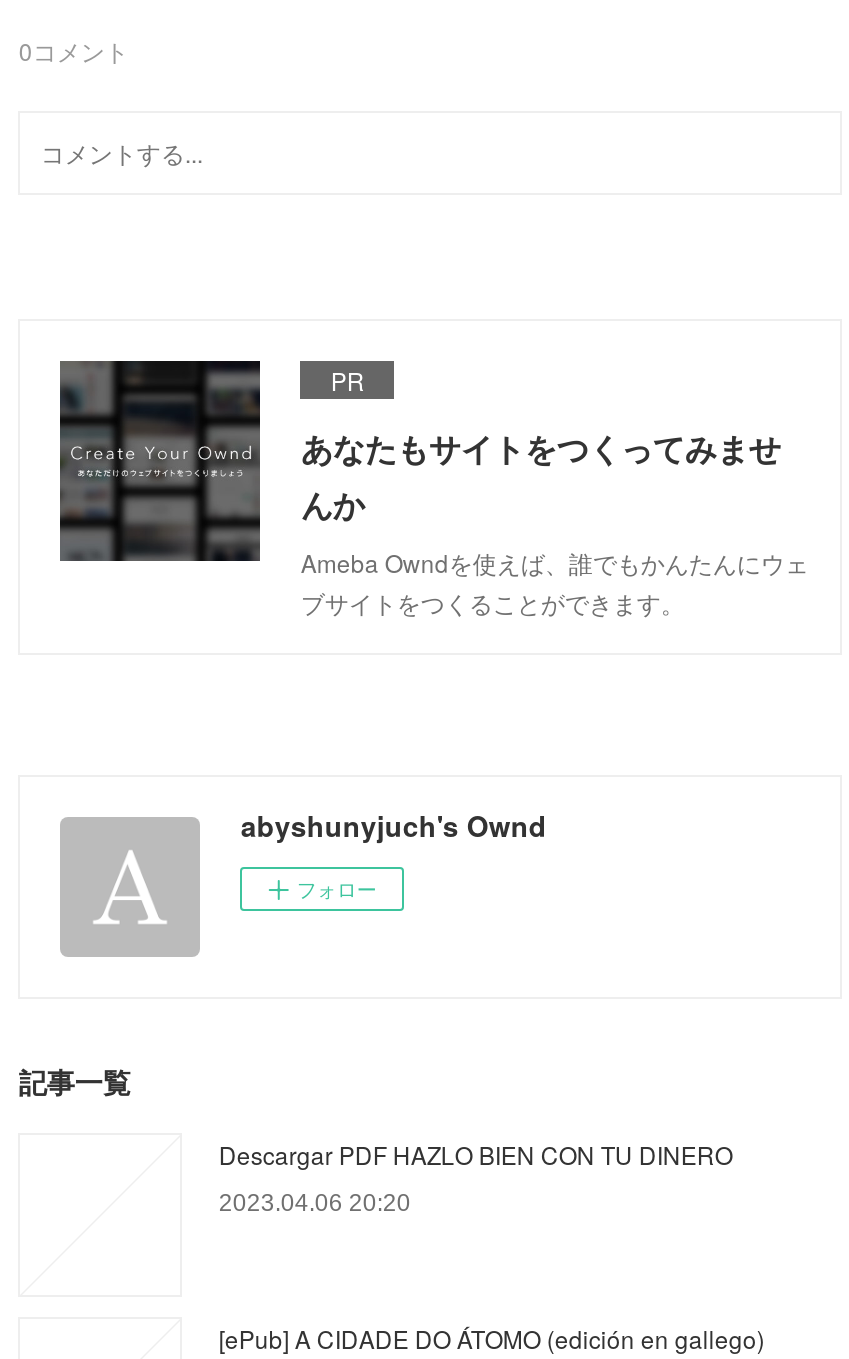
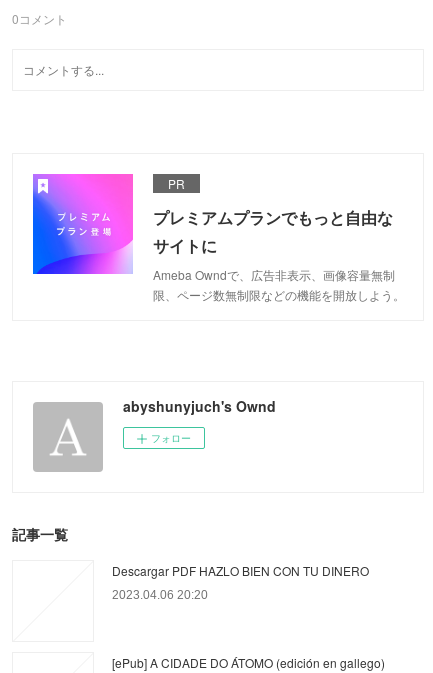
[58,359,809,619] [image] | あなたもサイトをつくってみませ | んか | Ameba Owndを使えば、誰でもかんたんにウェ | ブサイトをつくることができます。 -> [32,173,405,303] [image] | プレミアムプランでもっと自由な | サイトに | Ameba Owndで、広告非表示、画像容量無制 | 限、ページ数無制限などの機能を開放しよう。

